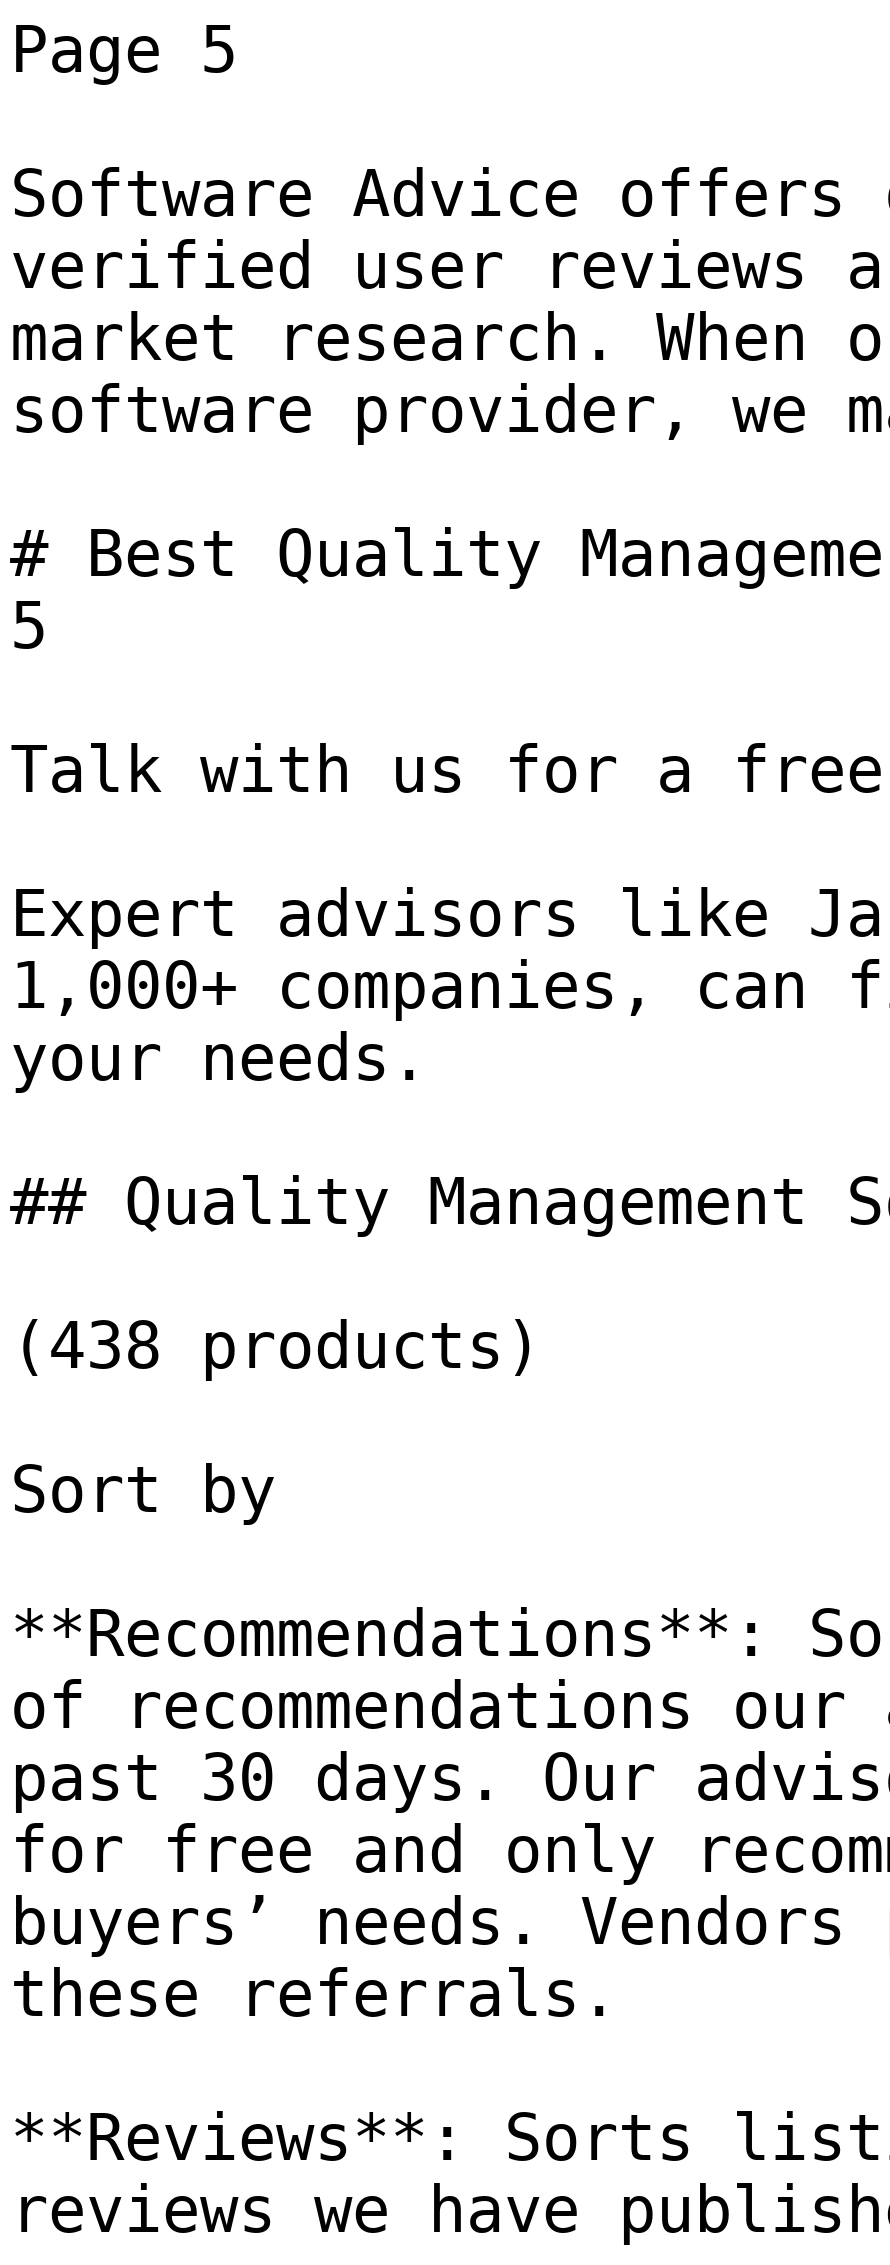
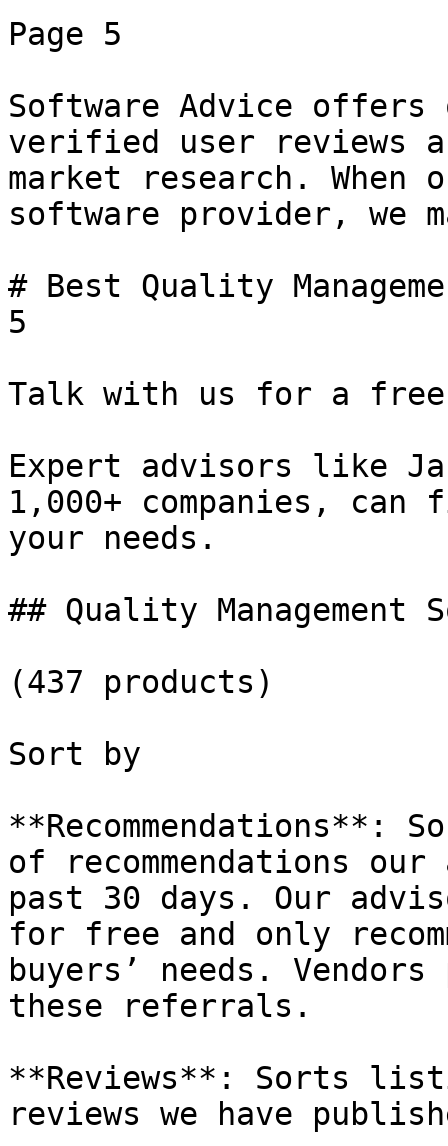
[10,1310,542,1382] (438 products) -> [8,664,274,700] (437 products)

